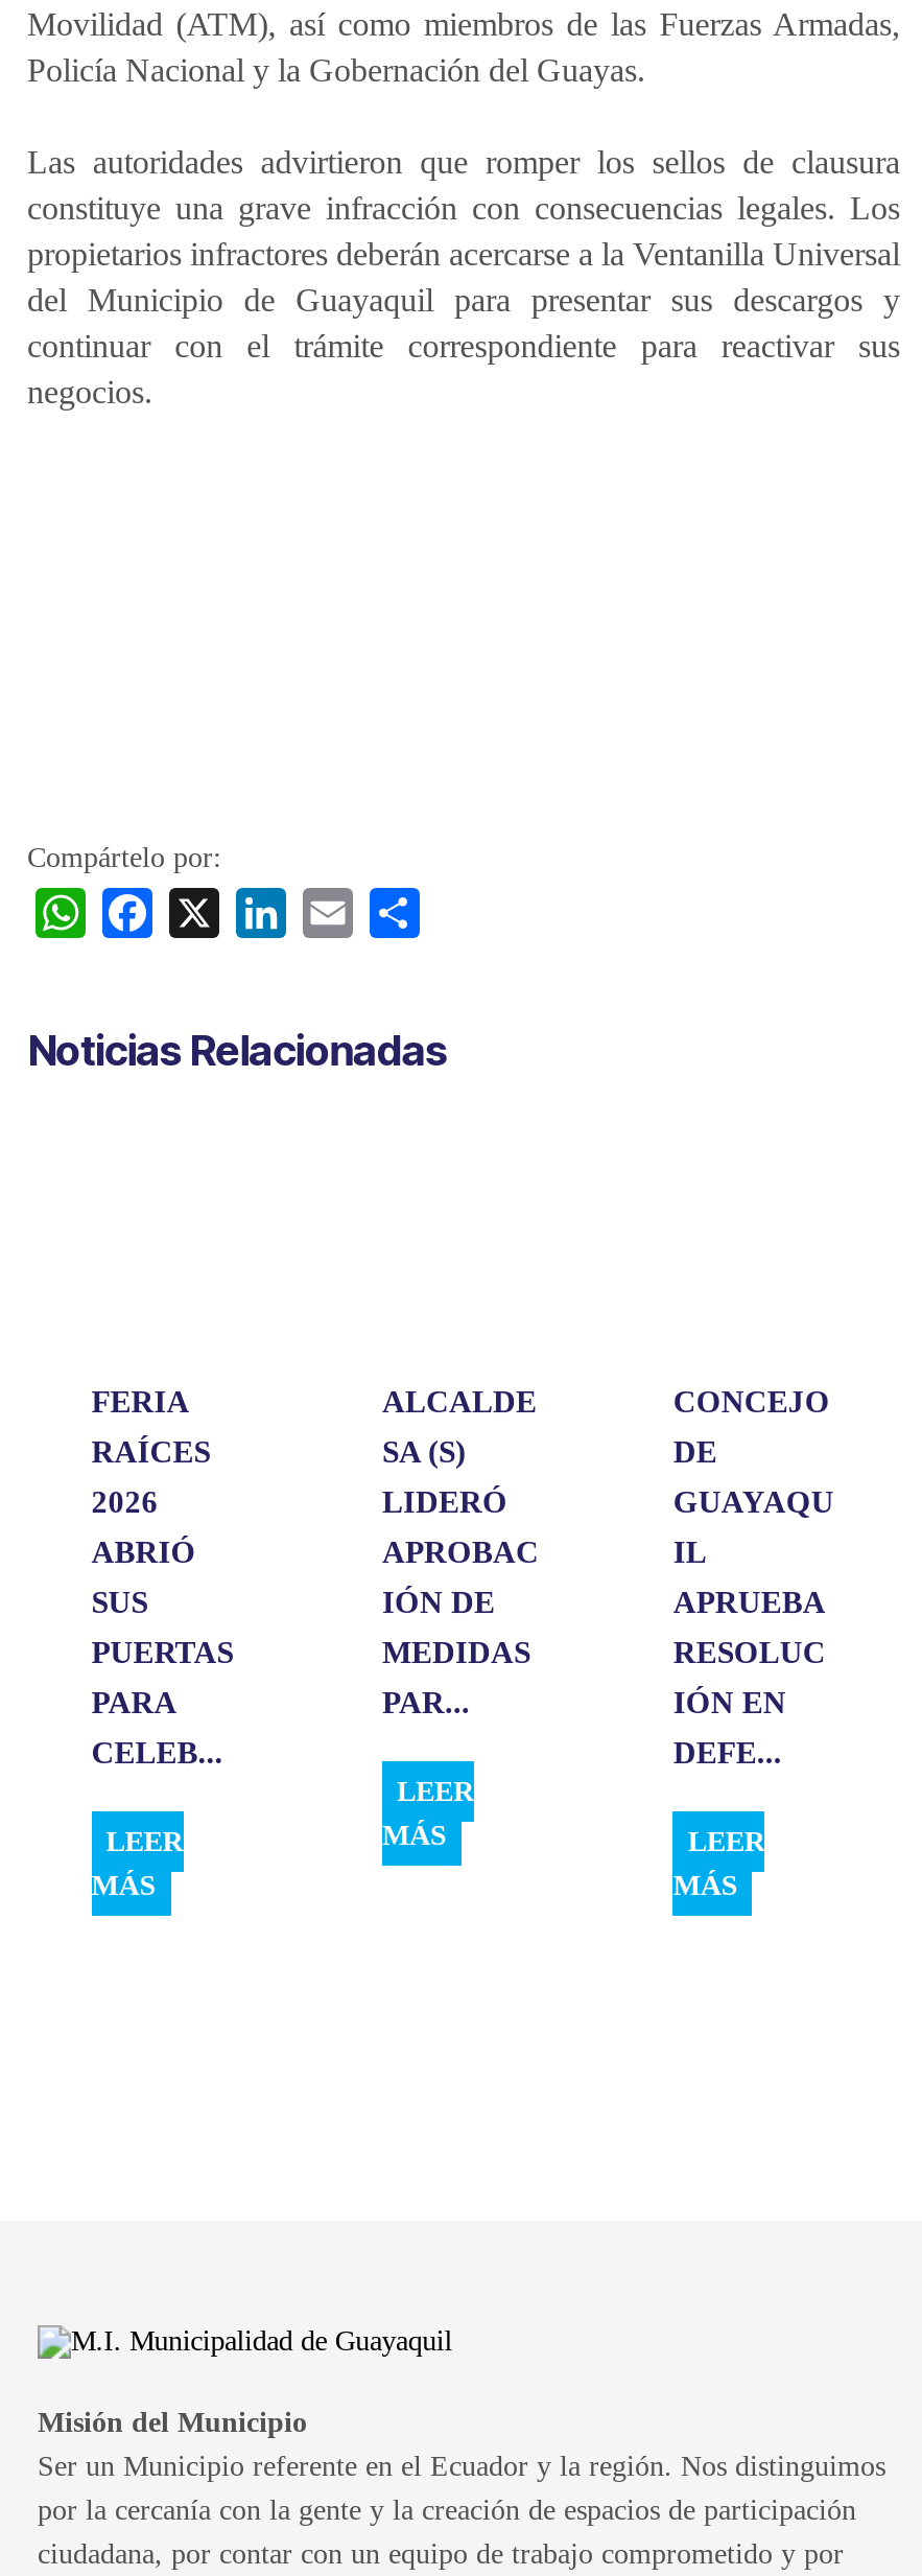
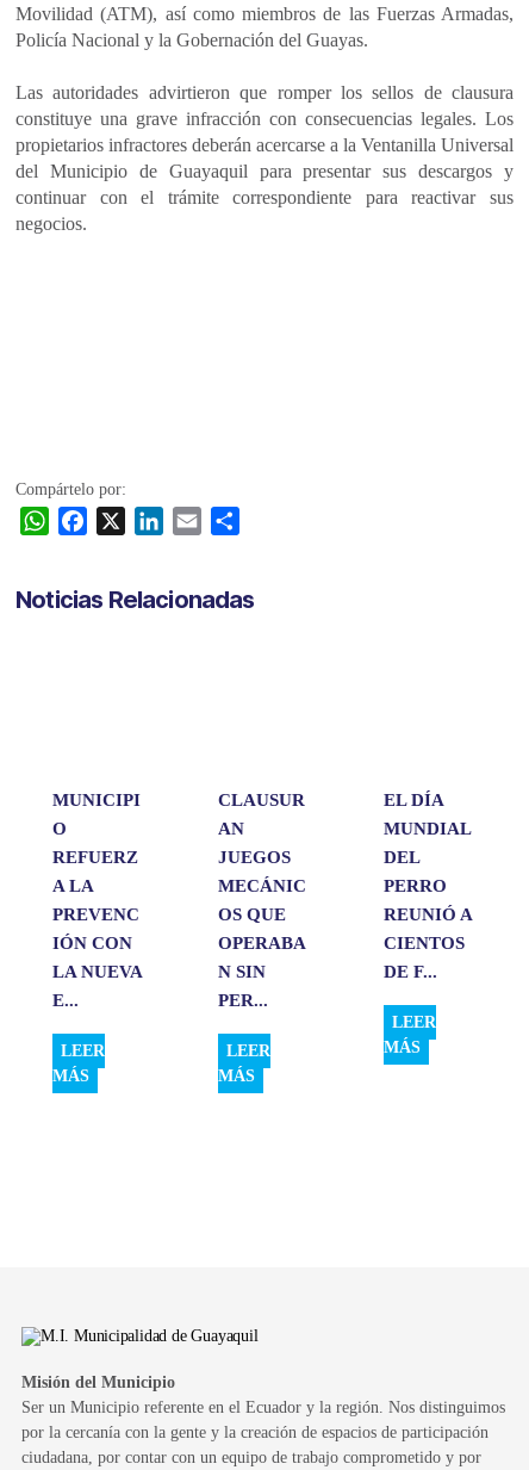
[91,1385,187,1418] FERIA -> [52,790,140,809] MUNICIPI
[382,1385,539,1719] ALCALDE | SA (S) | LIDERÓ | APROBAC | IÓN DE | MEDIDAS | PAR... -> [218,790,306,1010] CLAUSUR | AN | JUEGOS | MECÁNIC | OS QUE | OPERABA | N SIN | PER...
[673,1385,834,1769] CONCEJO | DE | GUAYAQU | IL | APRUEBA | RESOLUC | IÓN EN | DEFE... -> [384,790,472,981] EL DÍA | MUNDIAL | DEL | PERRO | REUNIÓ A | CIENTOS | DE F...
[91,1435,210,1469] RAÍCES -> [52,819,66,838] O
[91,1485,158,1519] 2026 -> [52,848,138,867] REFUERZ
[91,1535,196,1569] ABRIÓ -> [52,876,93,895] A LA
[91,1586,148,1619] SUS -> [52,905,139,924] PREVENC
[91,1636,233,1669] PUERTAS -> [52,933,132,952] IÓN CON
[91,1686,175,1719] PARA -> [52,962,141,981] LA NUEVA
[91,1736,223,1769] CELEB... -> [52,991,78,1010] E...
moved [382,1776,474,1851] -> [218,1042,270,1085]: LEER | MÁS
moved [673,1826,765,1901] -> [384,1013,436,1056]: LEER | MÁS

